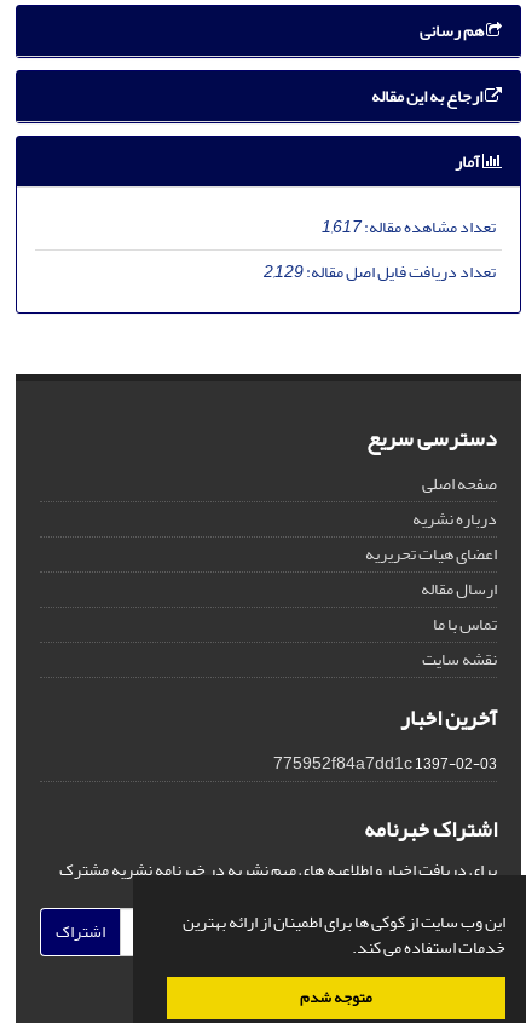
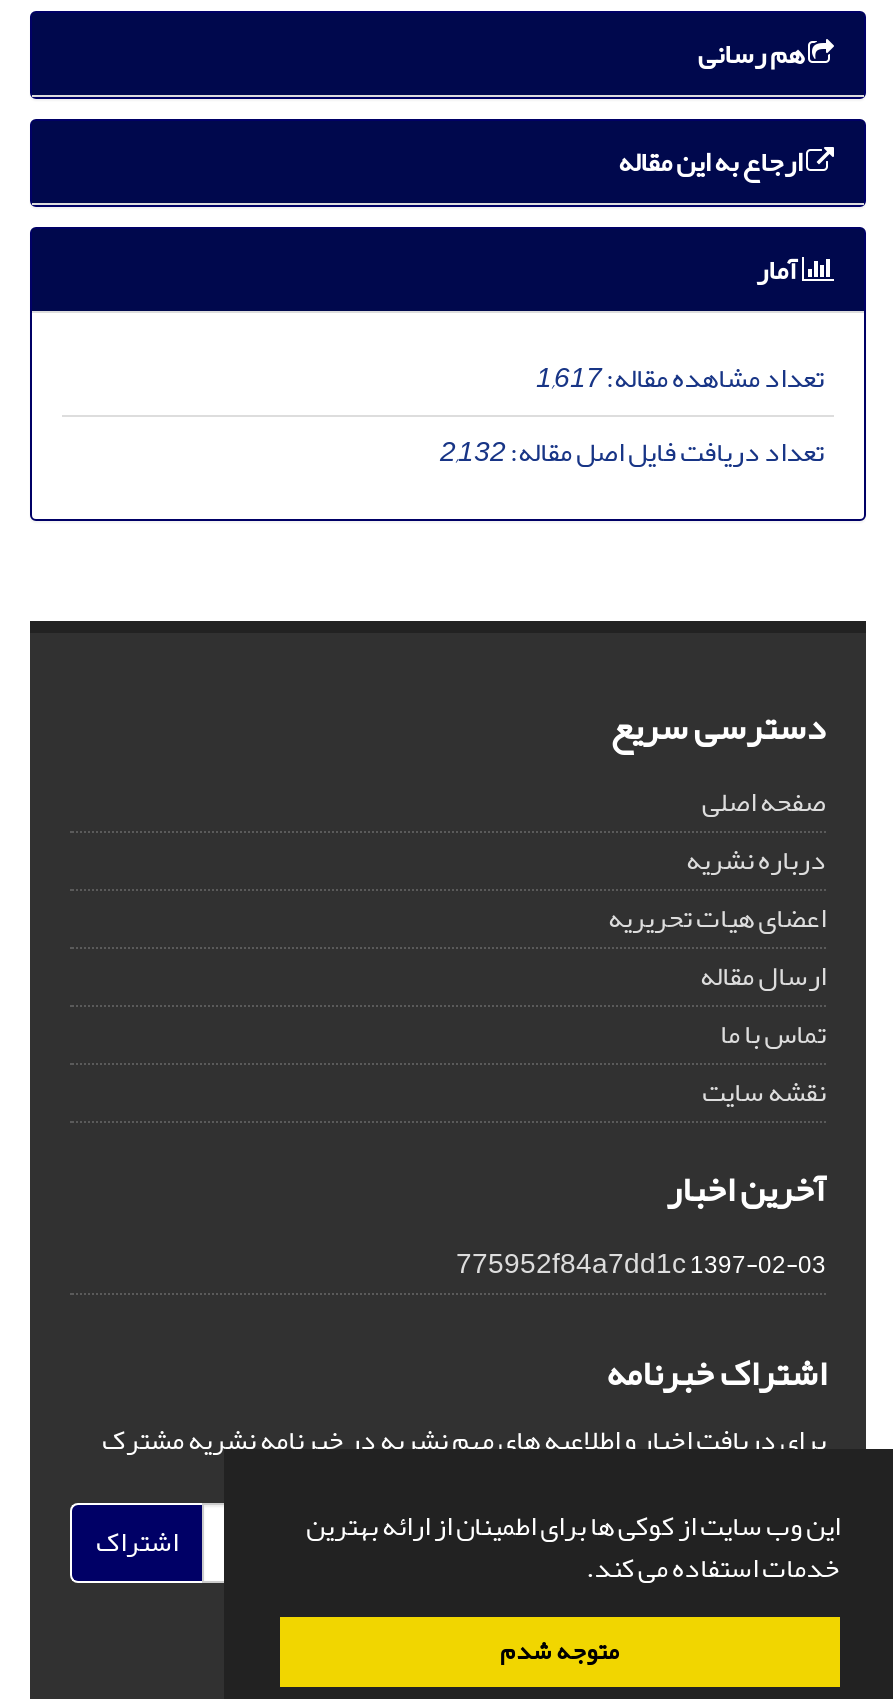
[264,255,496,288] تعداد دریافت فایل اصل مقاله:2,129 -> [440,425,824,479] تعداد دریافت فایل اصل مقاله:2,132

